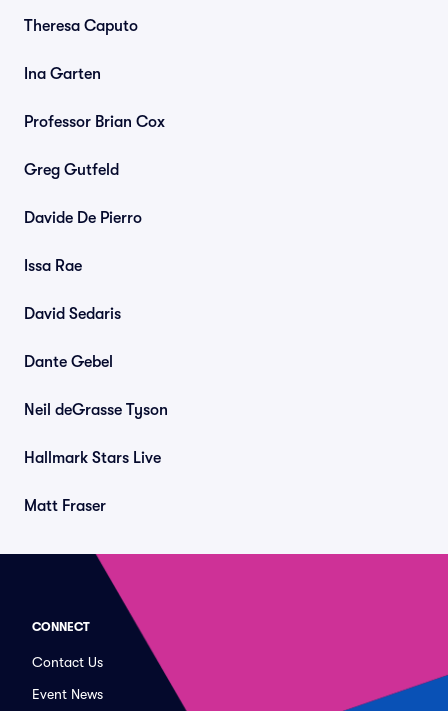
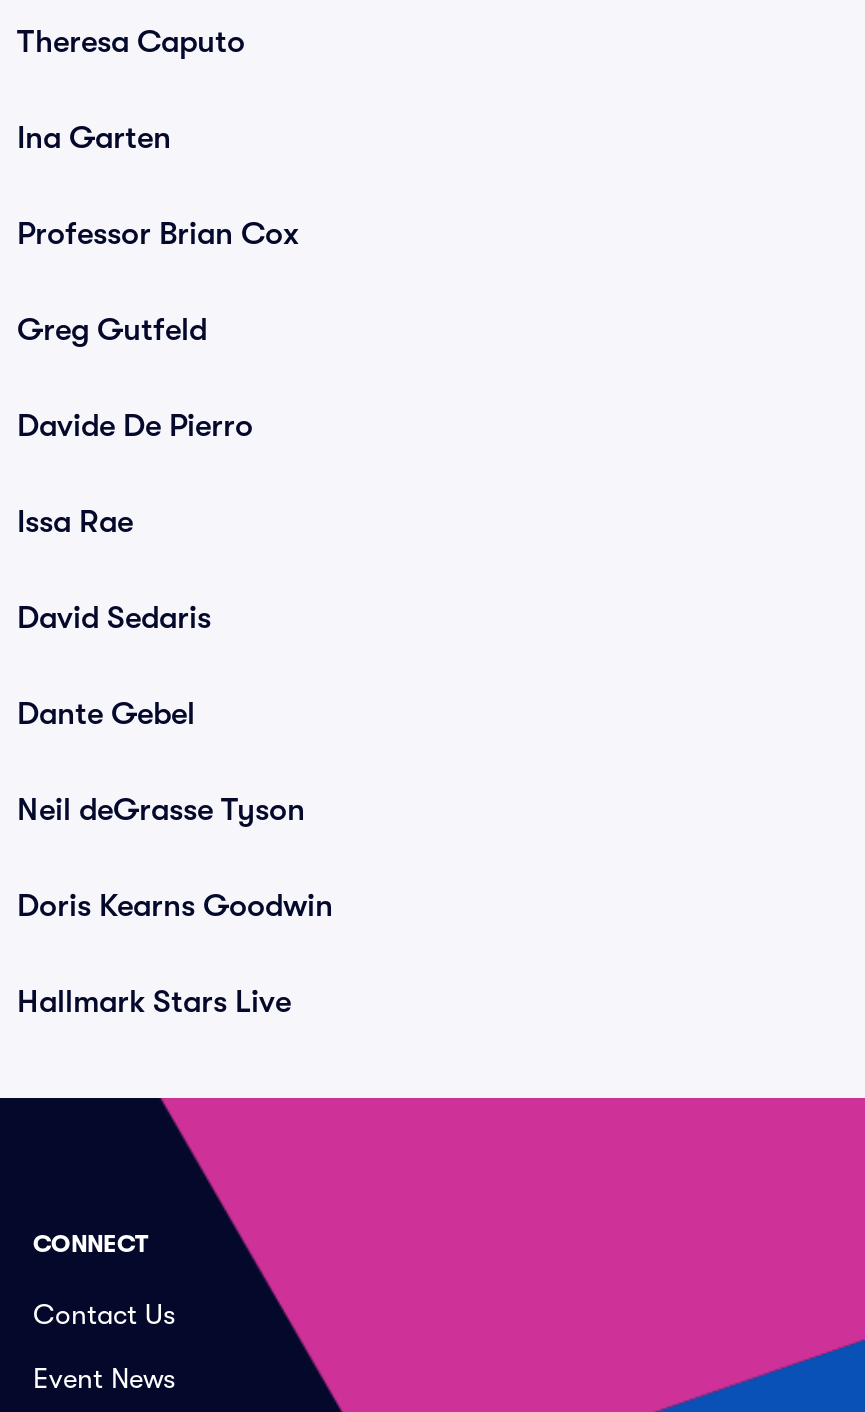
none -> [17,888,333,924] Doris Kearns Goodwin
moved [24,449,161,467] -> [17,984,291,1020]: Hallmark Stars Live
[24,497,106,515] Matt Fraser -> none

